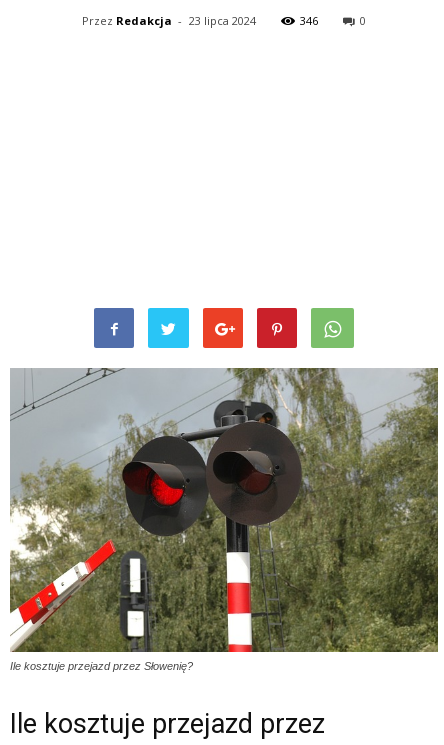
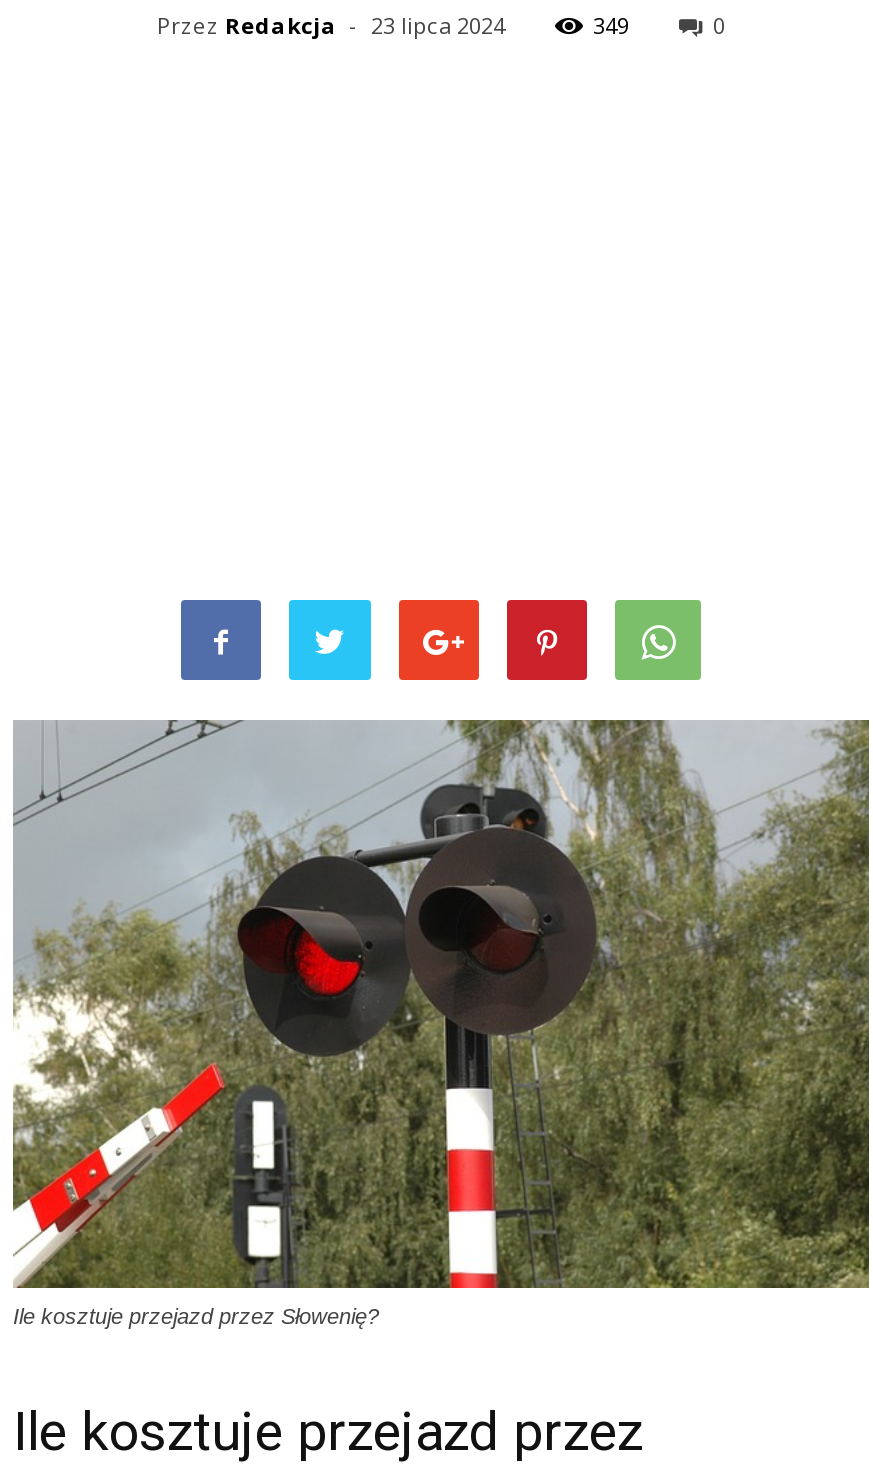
[300,13,318,28] 346 -> [593,10,629,40] 349

